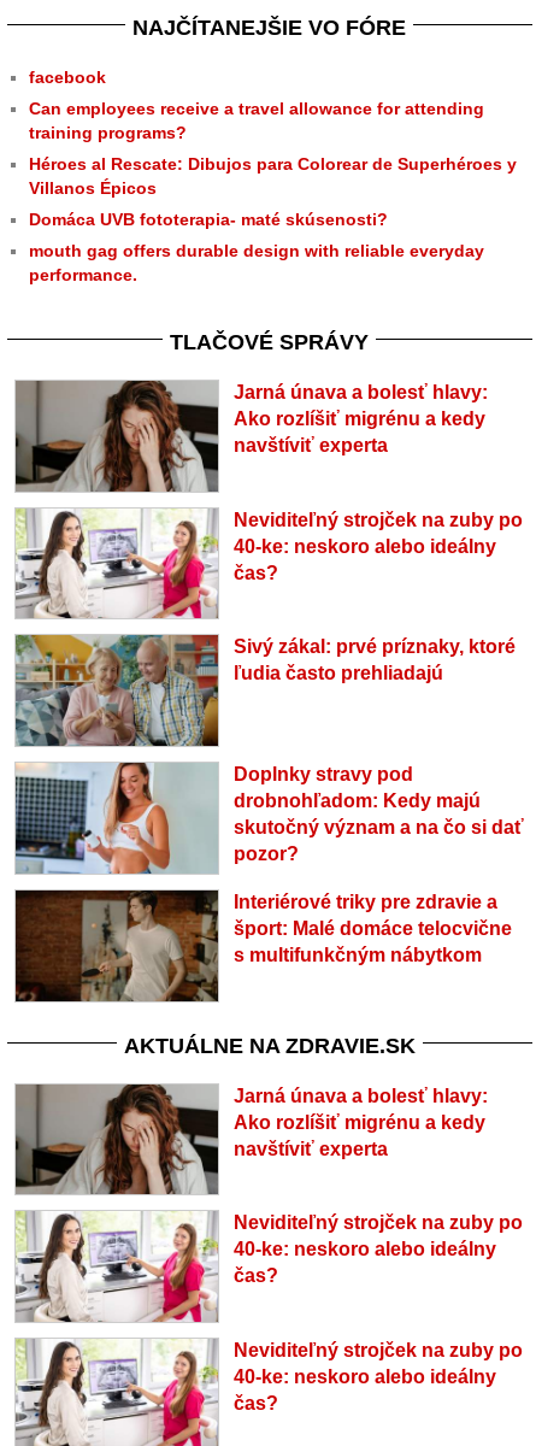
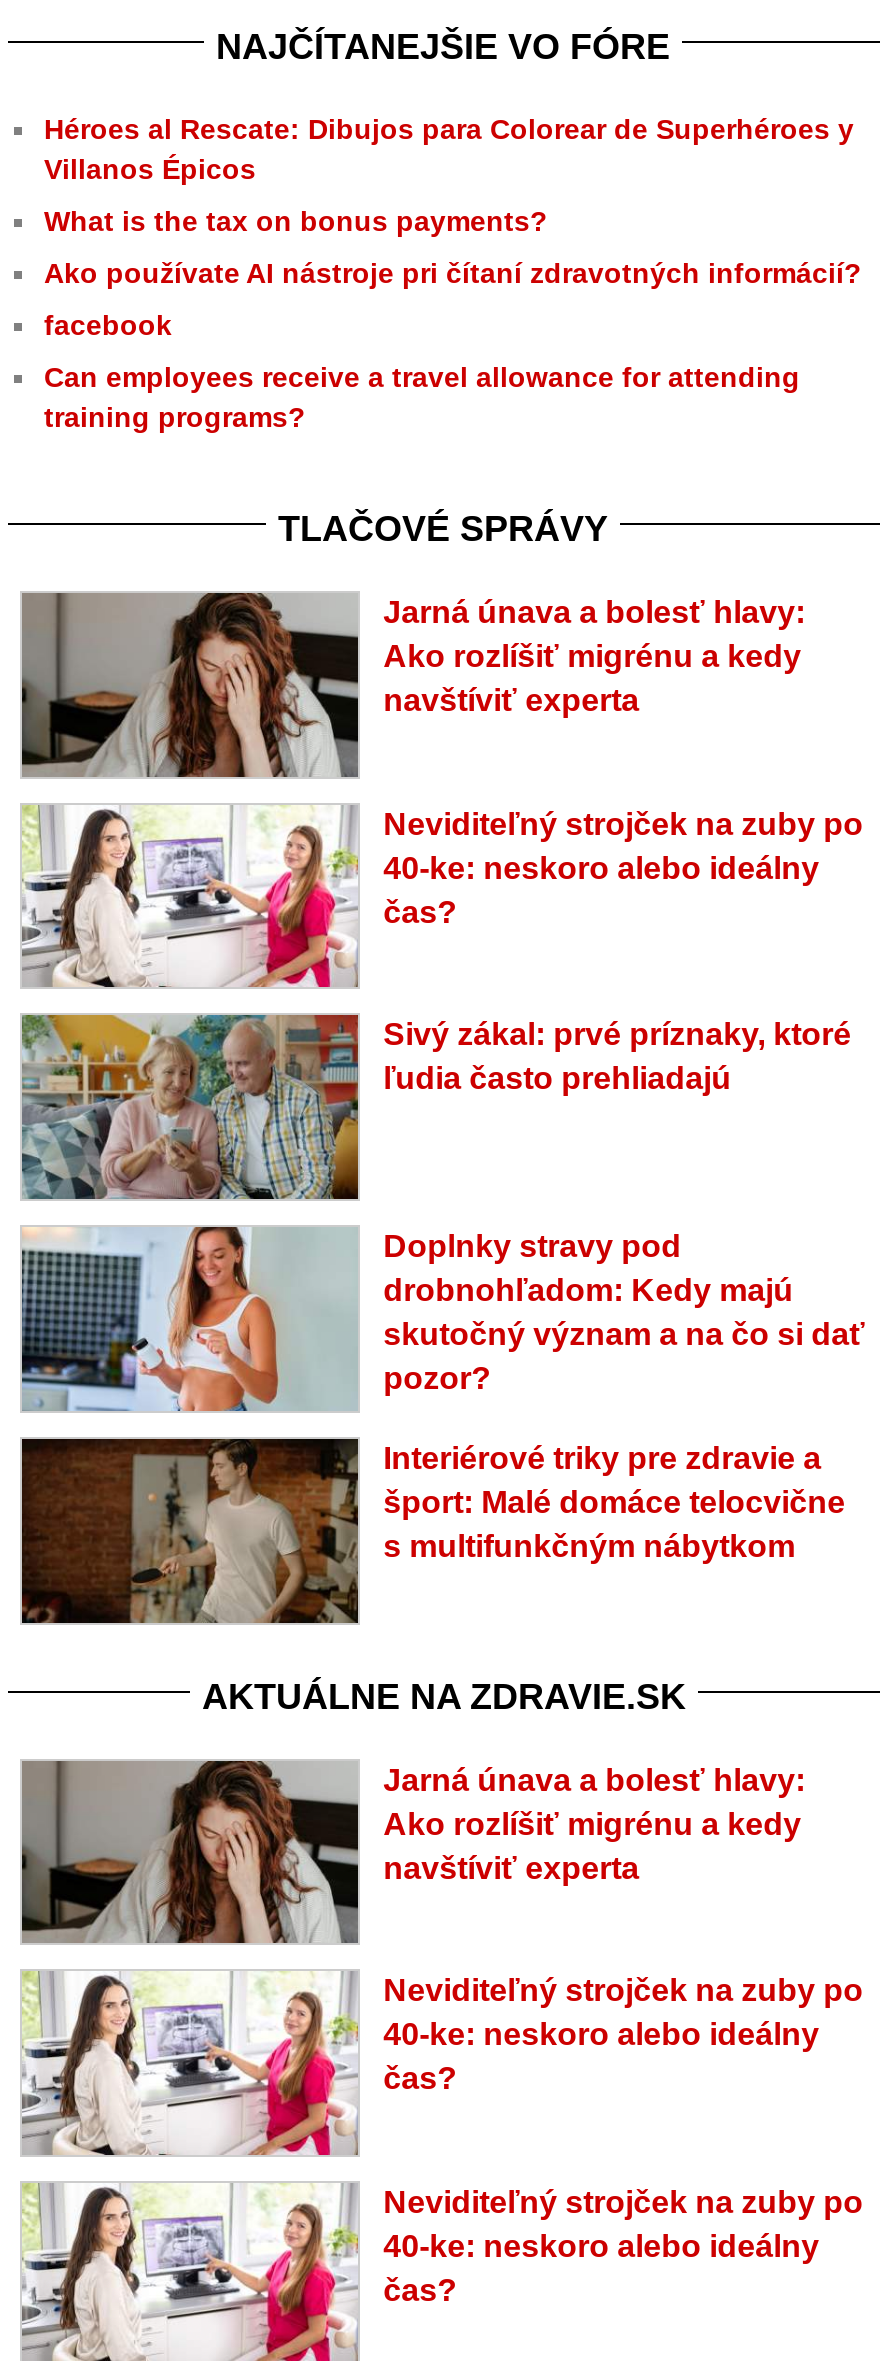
none -> [44,205,862,289] What is the tax on bonus payments? | Ako používate AI nástroje pri čítaní zdravotných informácií?
moved [29,67,484,142] -> [44,309,800,433]: facebook | Can employees receive a travel allowance for attending | training programs?
moved [29,154,517,197] -> [44,113,854,185]: Héroes al Rescate: Dibujos para Colorear de Superhéroes y | Villanos Épicos
[29,210,484,284] Domáca UVB fototerapia- maté skúsenosti? | mouth gag offers durable design with reliable everyday | performance. -> none

